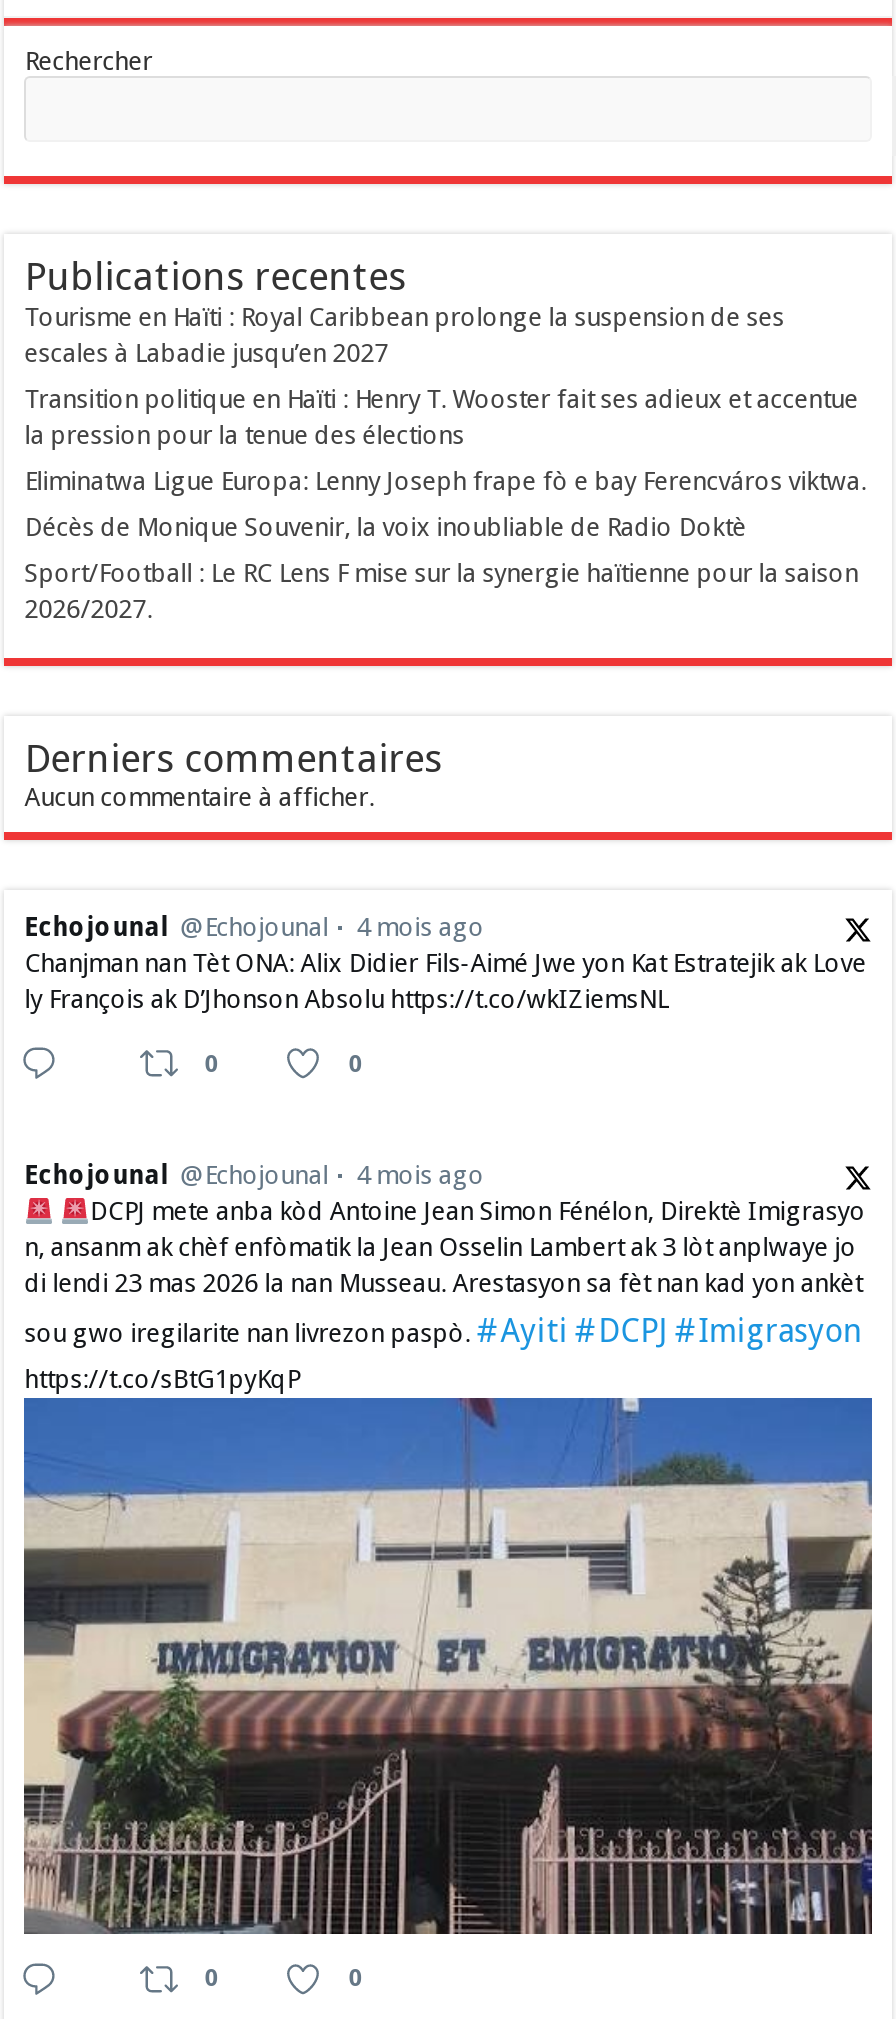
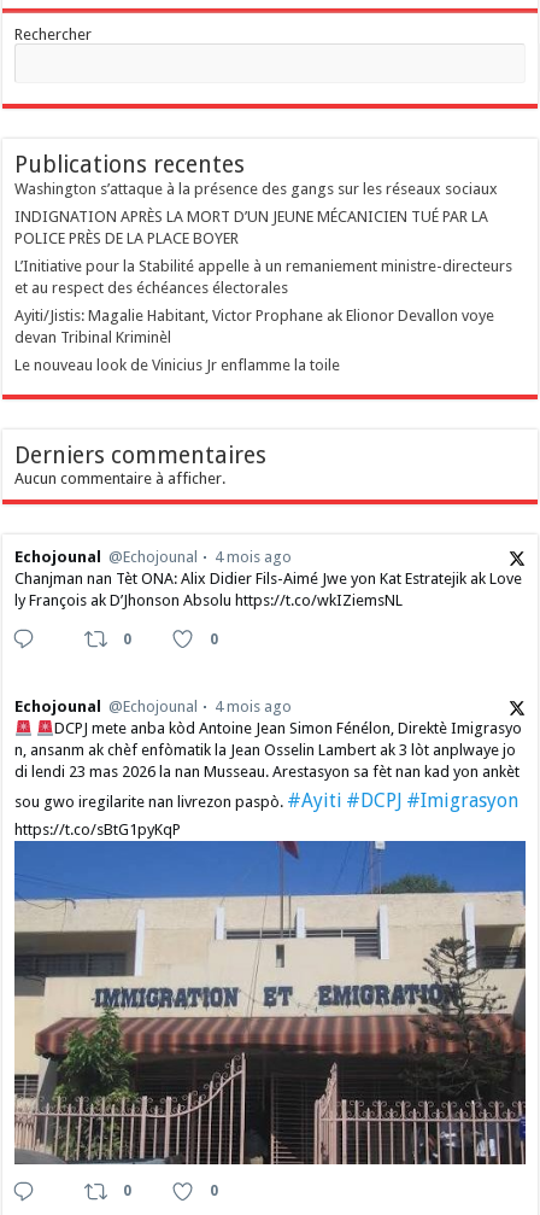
[24,303,784,369] Tourisme en Haïti : Royal Caribbean prolonge la suspension de ses | escales à Labadie jusqu’en 2027 -> [15,180,498,198] Washington s’attaque à la présence des gangs sur les réseaux sociaux
[24,385,858,451] Transition politique en Haïti : Henry T. Wooster fait ses adieux et accentue | la pression pour la tenue des élections -> [15,208,488,248] INDIGNATION APRÈS LA MORT D’UN JEUNE MÉCANICIEN TUÉ PAR LA | POLICE PRÈS DE LA PLACE BOYER
[24,467,866,497] Eliminatwa Ligue Europa: Lenny Joseph frape fò e bay Ferencváros viktwa. -> [15,257,513,297] L’Initiative pour la Stabilité appelle à un remaniement ministre-directeurs | et au respect des échéances électorales
[24,513,746,543] Décès de Monique Souvenir, la voix inoubliable de Radio Doktè -> [15,307,494,347] Ayiti/Jistis: Magalie Habitant, Victor Prophane ak Elionor Devallon voye | devan Tribinal Kriminèl
[24,559,858,625] Sport/Football : Le RC Lens F mise sur la synergie haïtienne pour la saison | 2026/2027. -> [15,356,340,374] Le nouveau look de Vinicius Jr enflamme la toile

